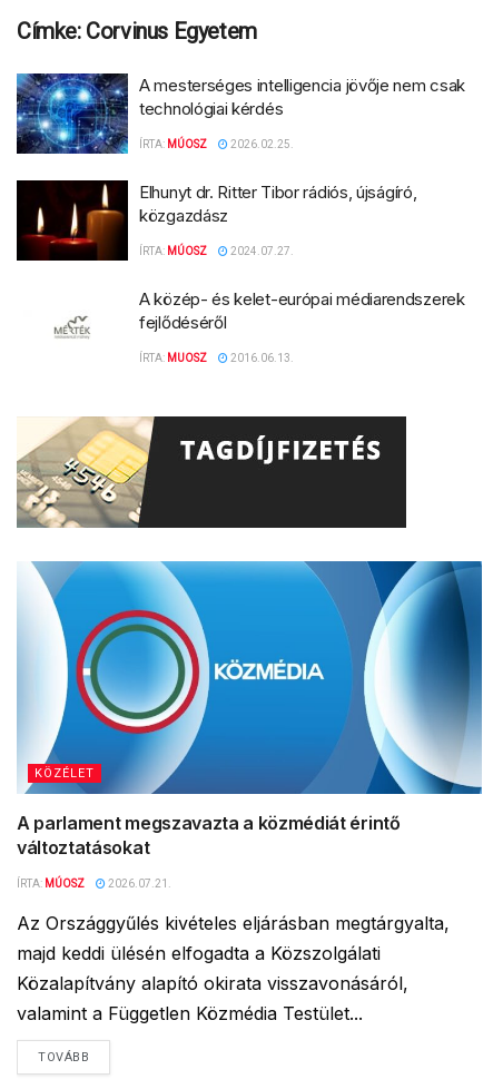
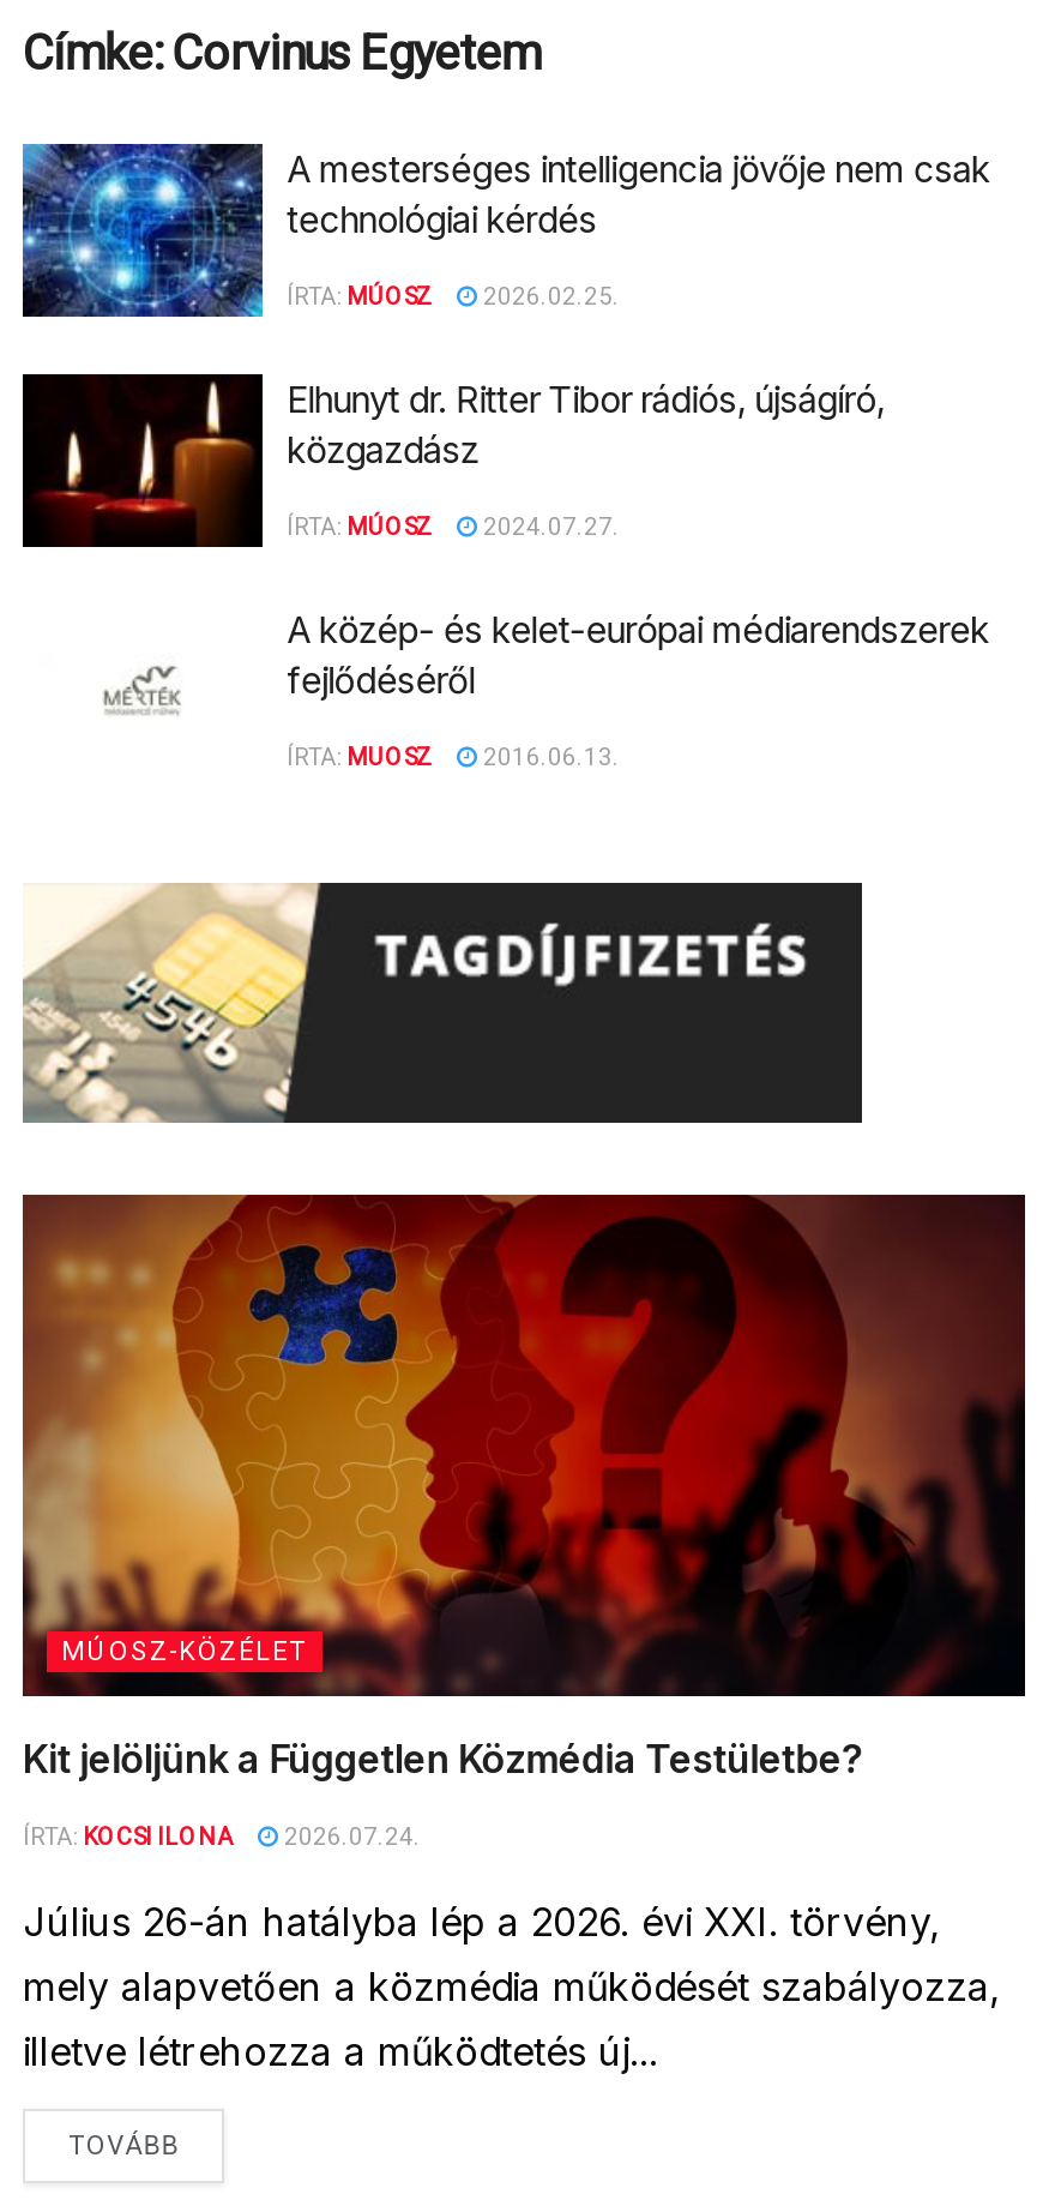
[17,560,483,795] [image] | KÖZÉLET -> [20,1192,1027,1699] [image] | MÚOSZ-KÖZÉLET
[17,812,400,859] A parlament megszavazta a közmédiát érintő | változtatásokat -> [23,1735,863,1783] Kit jelöljünk a Független Közmédia Testületbe?
[17,877,171,890] ÍRTA: MÚOSZ | 2026.07.21. -> [23,1823,421,1850] ÍRTA: KOCSI ILONA | 2026.07.24.
[17,912,450,1024] Az Országgyűlés kivételes eljárásban megtárgyalta, | majd keddi ülésén elfogadta a Közszolgálati | Közalapítvány alapító okirata visszavonásáról, | valamint a Független Közmédia Testület... -> [23,1898,1001,2075] Július 26-án hatályba lép a 2026. évi XXI. törvény, | mely alapvetően a közmédia működését szabályozza, | illetve létrehozza a működtetés új...

